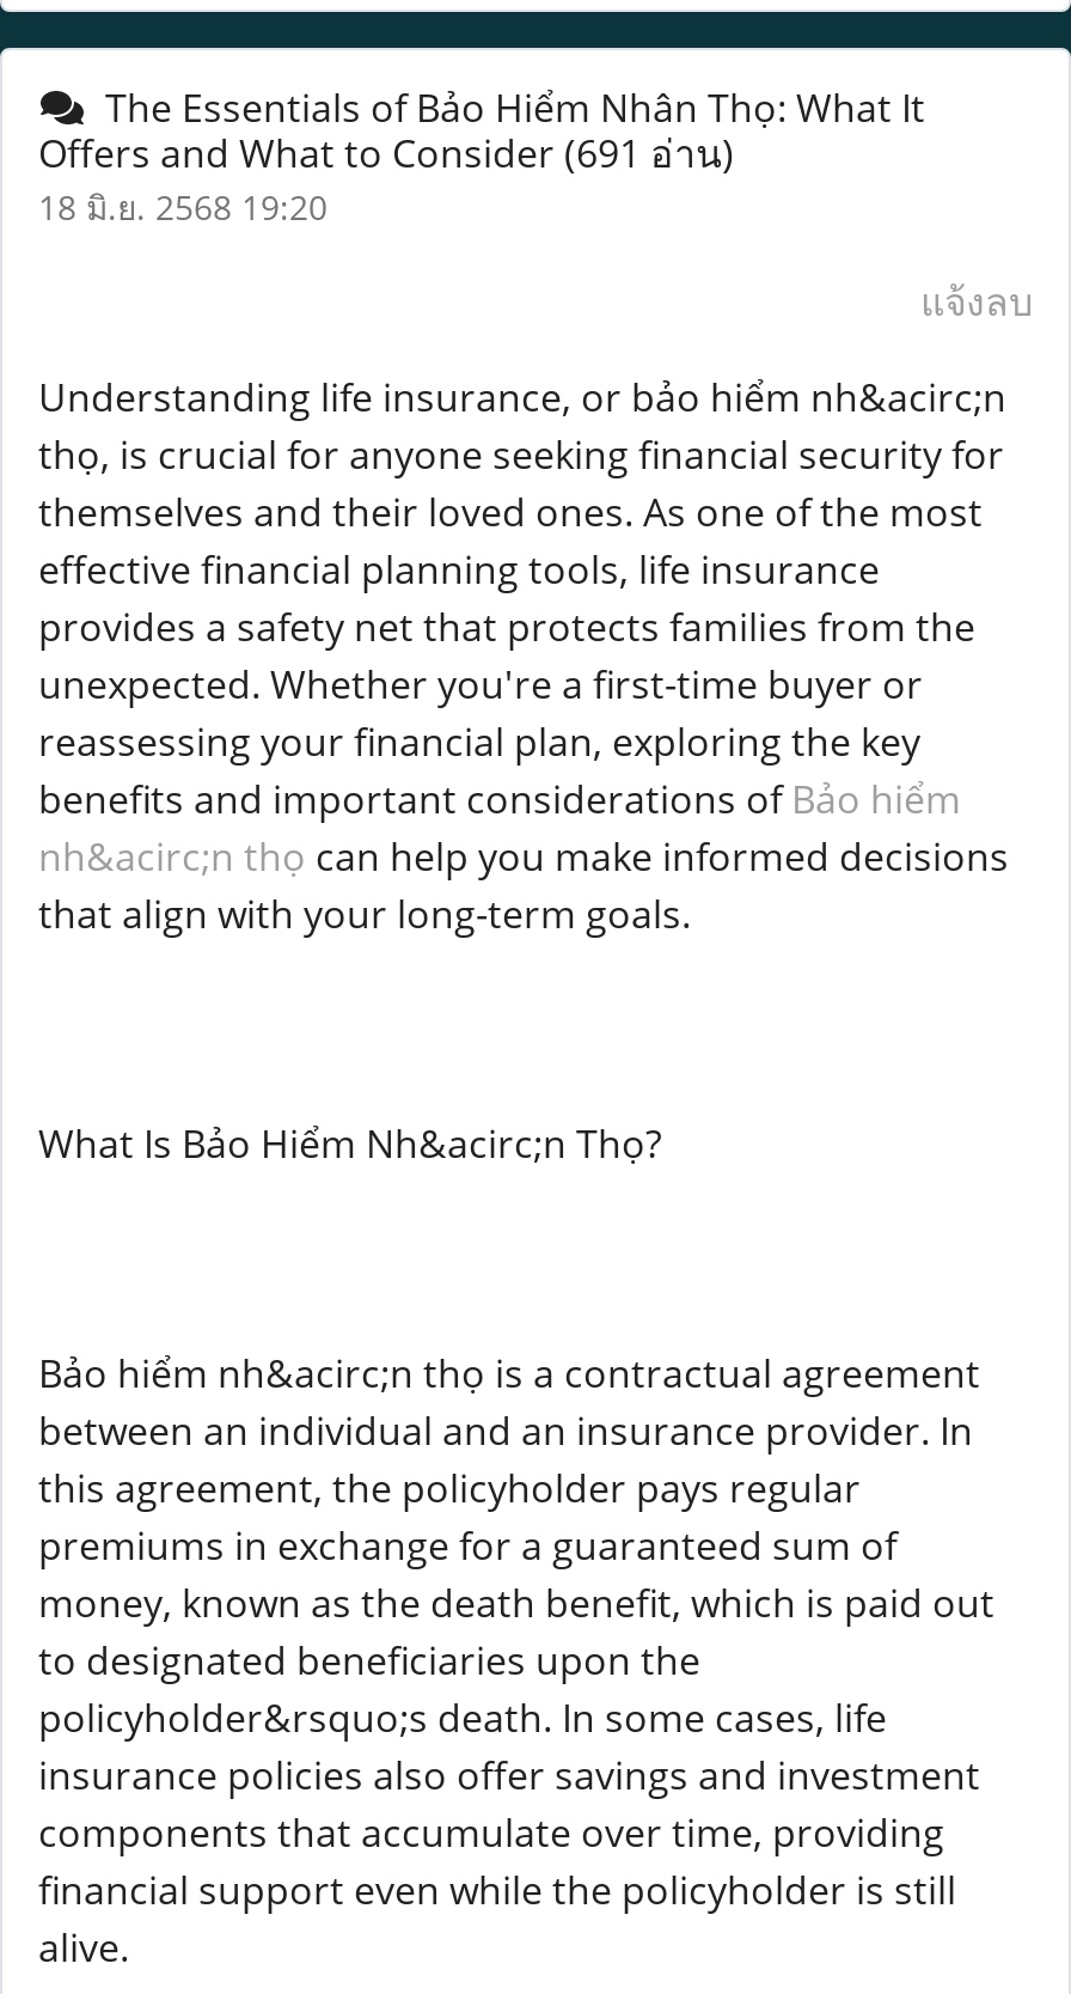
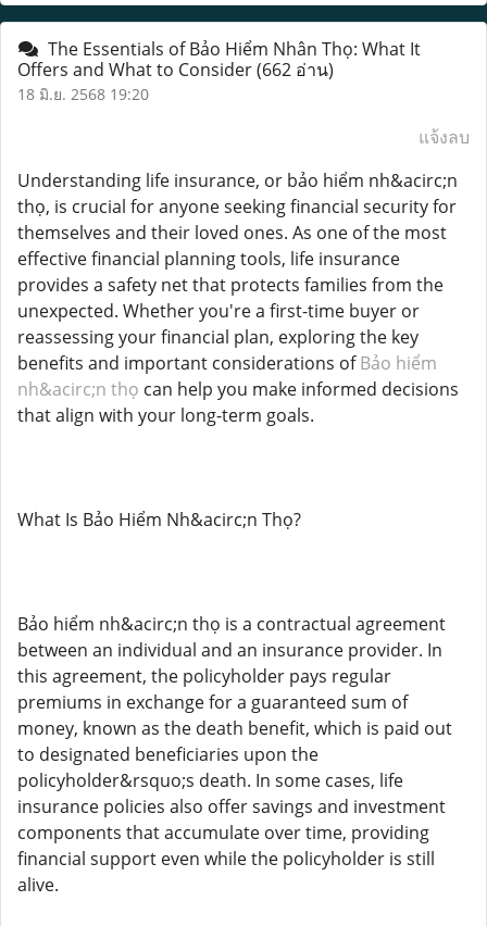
[38,127,734,179] Offers and What to Consider (691 อ่าน) -> [17,58,334,82] Offers and What to Consider (662 อ่าน)

